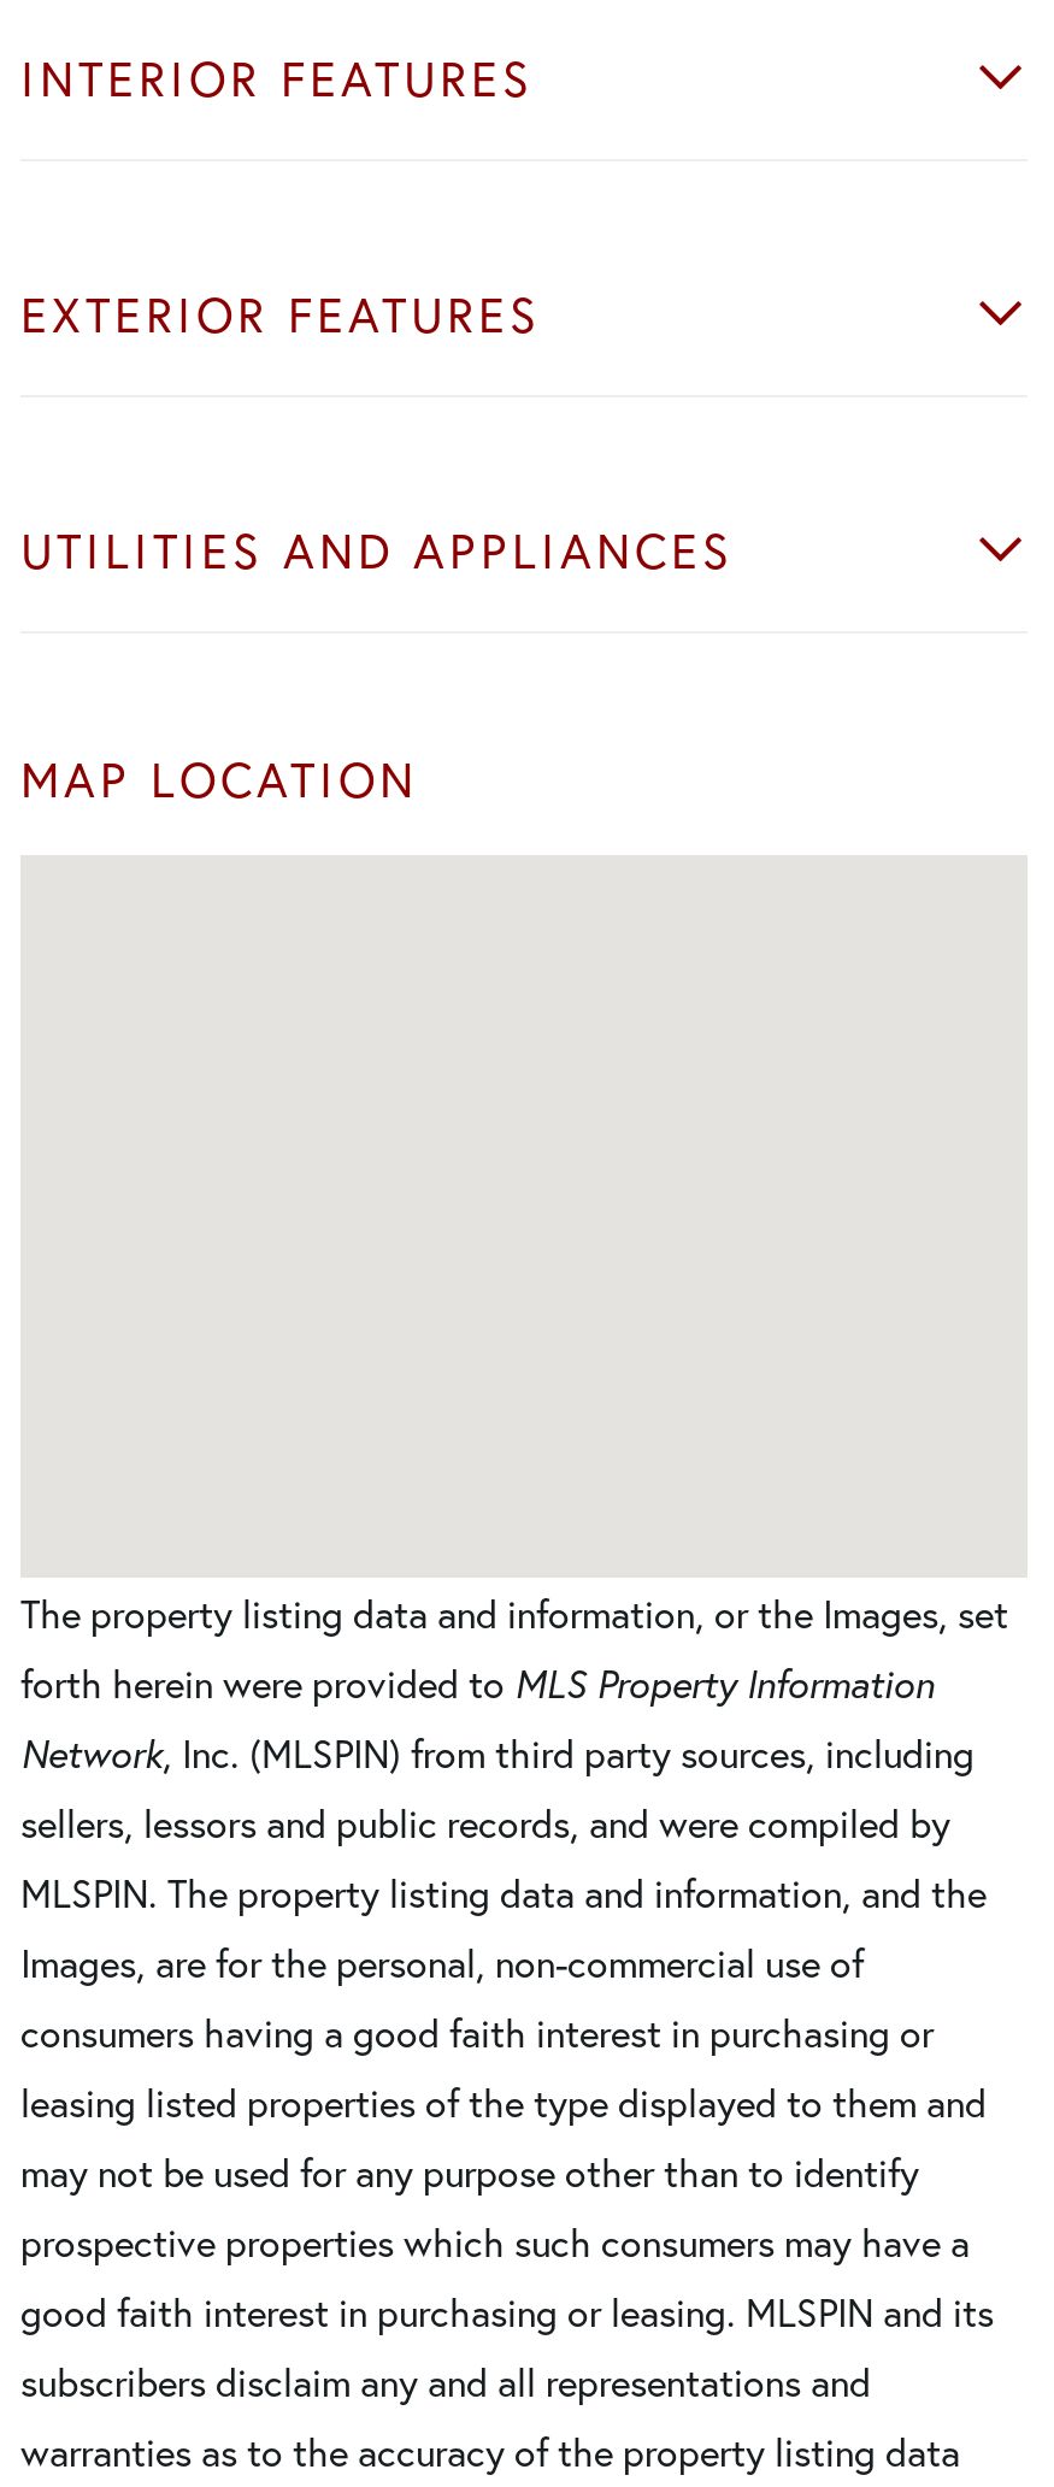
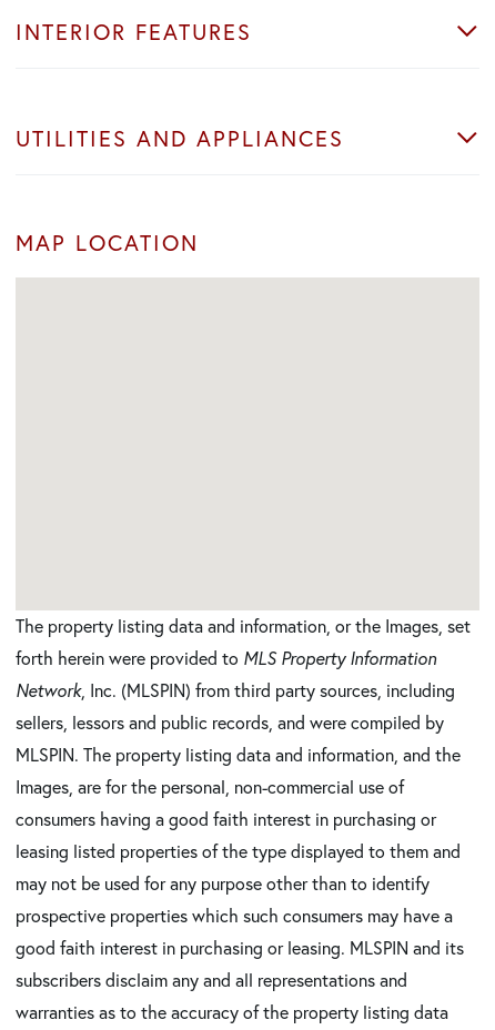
[20,281,541,346] EXTERIOR FEATURES -> none

